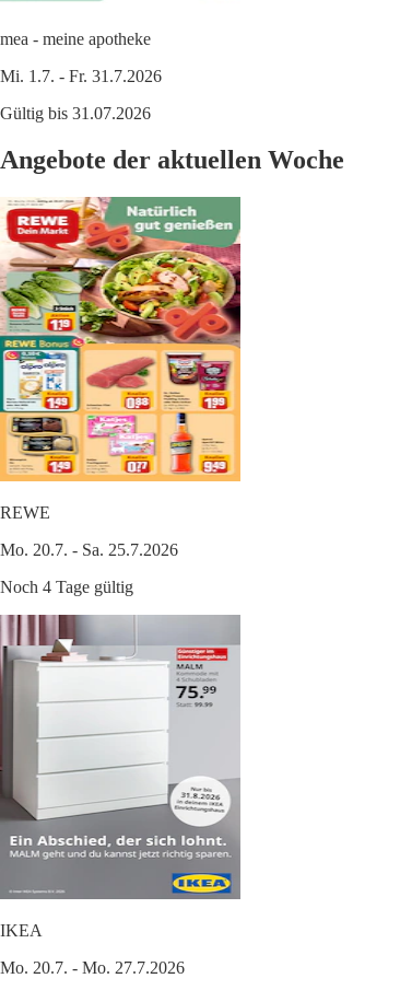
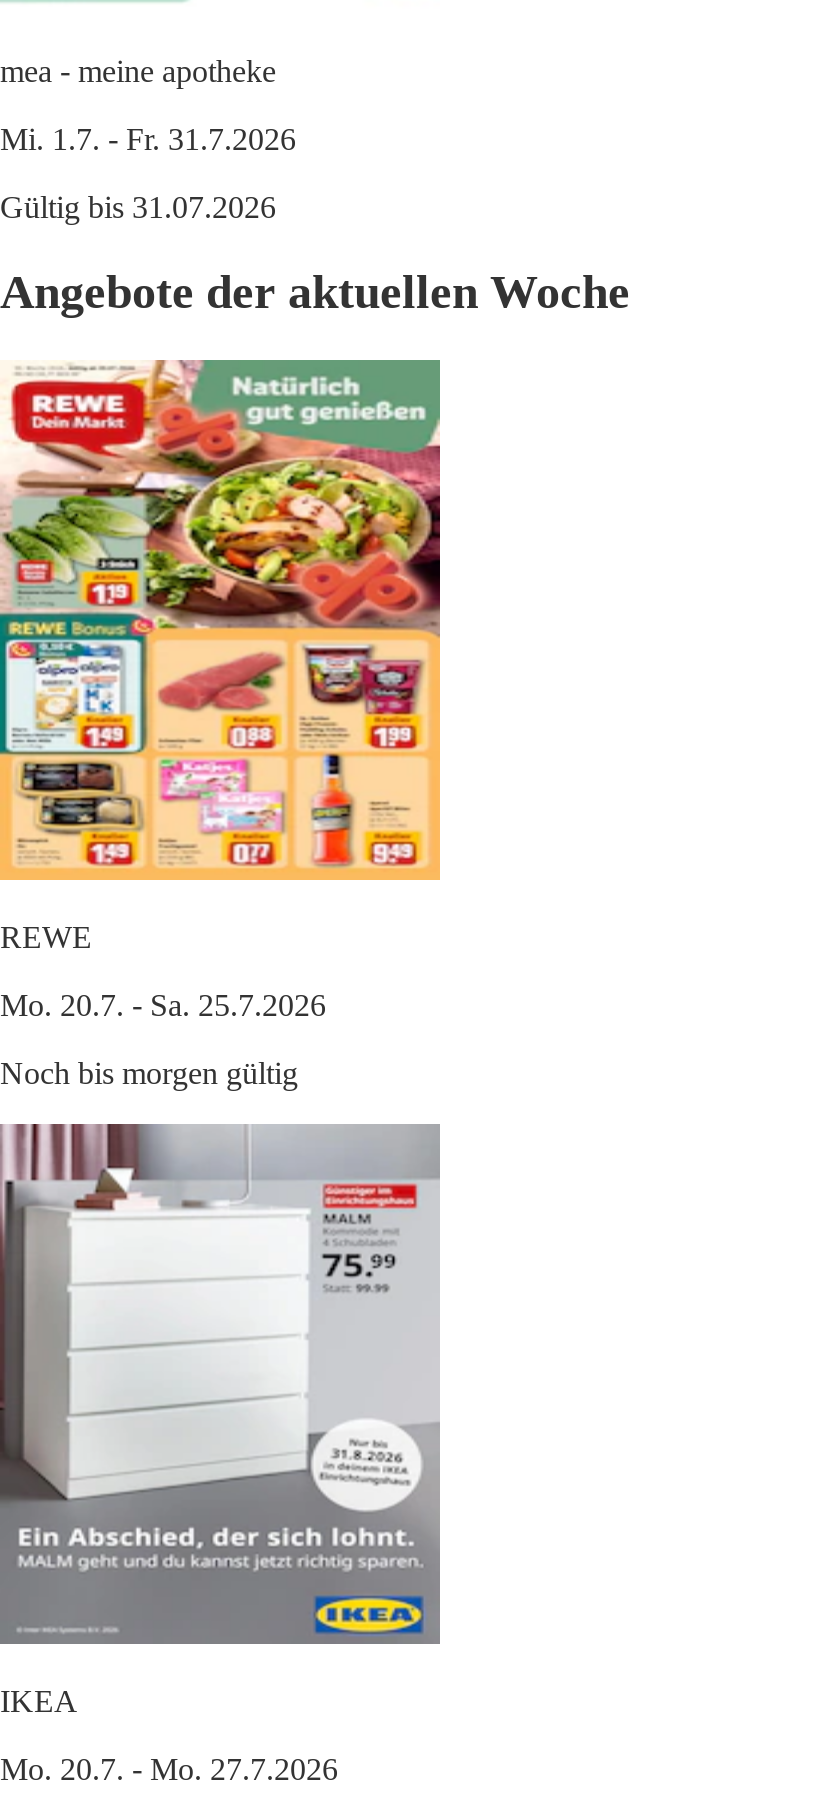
[0,578,133,596] Noch 4 Tage gültig -> [0,1056,298,1090] Noch bis morgen gültig

